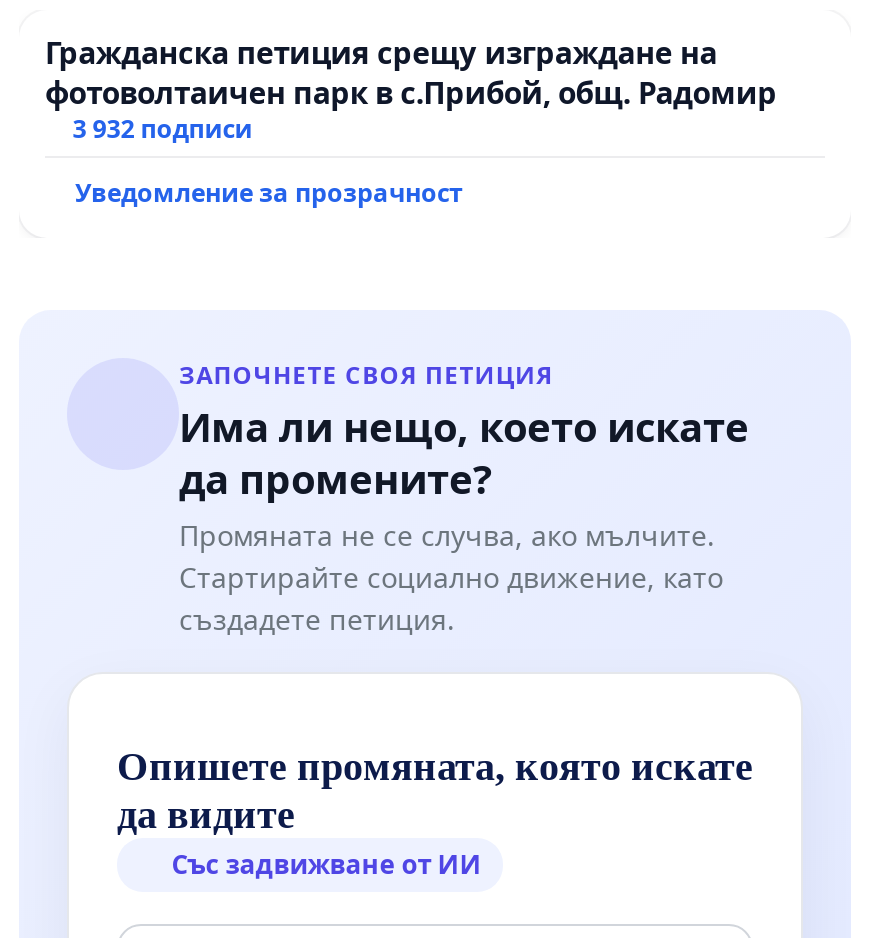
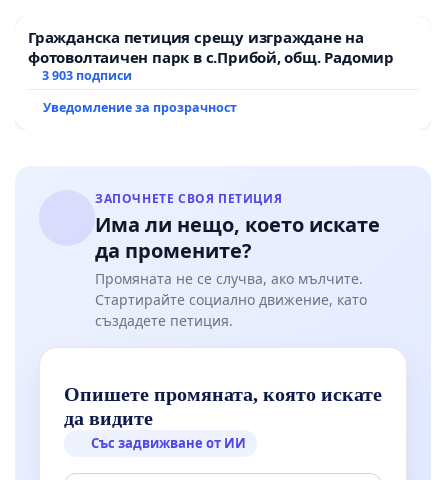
[73,113,253,147] 3 932 подписи -> [42,67,132,84] 3 903 подписи

